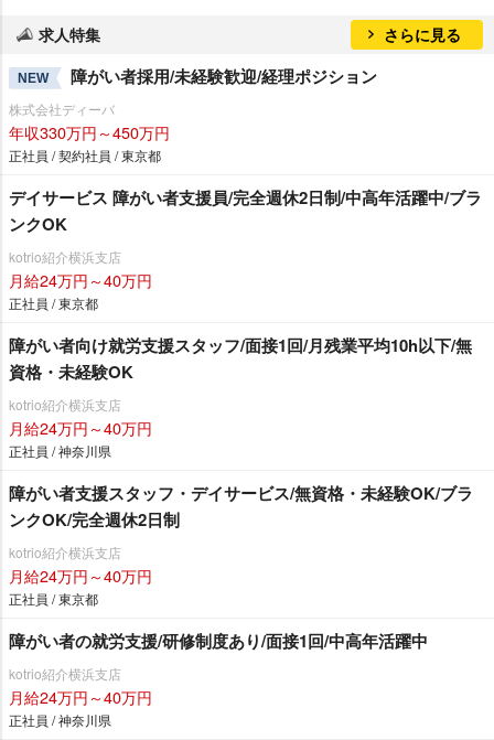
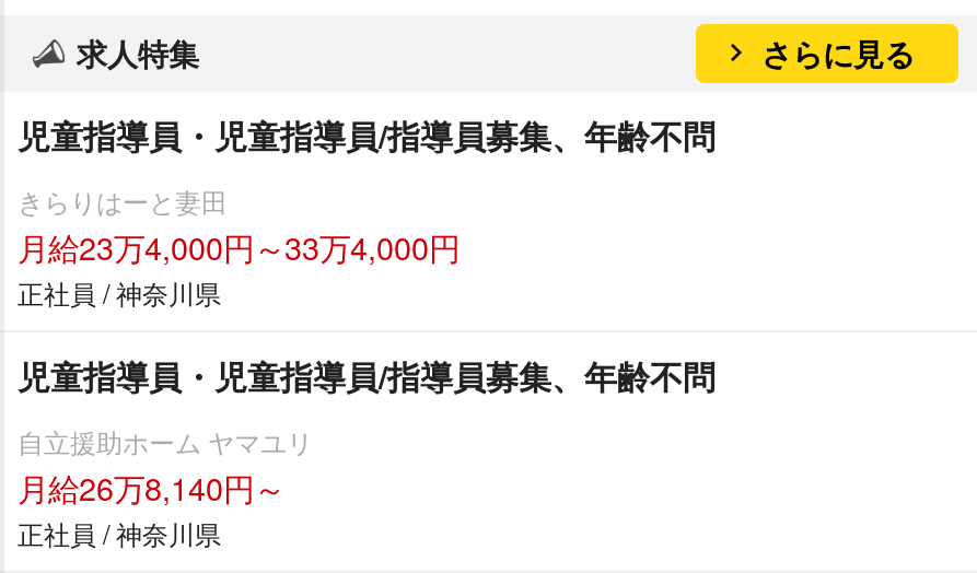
[9,64,482,439] NEW | 障がい者採用/未経験歓迎/経理ポジション | 株式会社ディーバ | 年収330万円～450万円 | 正社員 / 契約社員 / 東京都 | デイサービス 障がい者支援員/完全週休2日制/中高年活躍中/ブラ | ンクOK | kotrio紹介横浜支店 | 月給24万円～40万円 | 正社員 / 東京都 | 障がい者向け就労支援スタッフ/面接1回/月残業平均10h以下/無 | 資格・未経験OK | kotrio紹介横浜支店 | 月給24万円～40万円 -> [18,111,716,269] 児童指導員・児童指導員/指導員募集、年齢不問 | きらりはーと妻田 | 月給23万4,000円～33万4,000円
[9,481,473,708] 障がい者支援スタッフ・デイサービス/無資格・未経験OK/ブラ | ンクOK/完全週休2日制 | kotrio紹介横浜支店 | 月給24万円～40万円 | 正社員 / 東京都 | 障がい者の就労支援/研修制度あり/面接1回/中高年活躍中 | kotrio紹介横浜支店 | 月給24万円～40万円 -> [18,352,716,509] 児童指導員・児童指導員/指導員募集、年齢不問 | 自立援助ホーム ヤマユリ | 月給26万8,140円～

